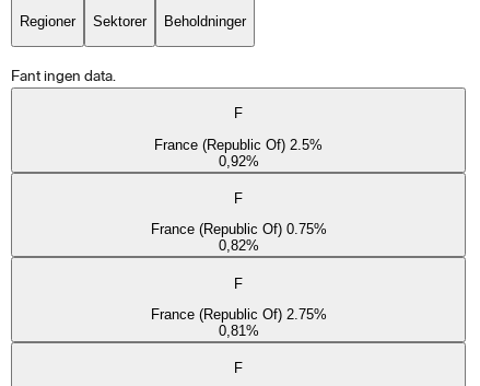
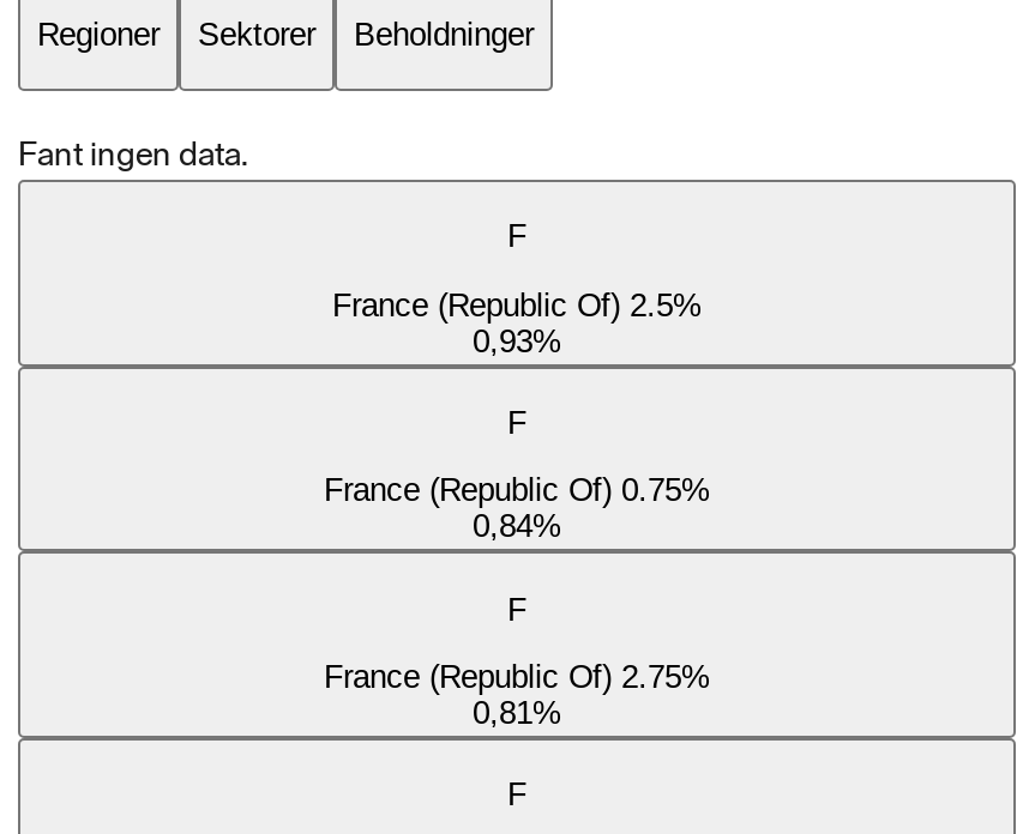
[218,153,259,169] 0,92% -> [473,323,561,359] 0,93%
[218,238,259,254] 0,82% -> [473,509,561,545] 0,84%

